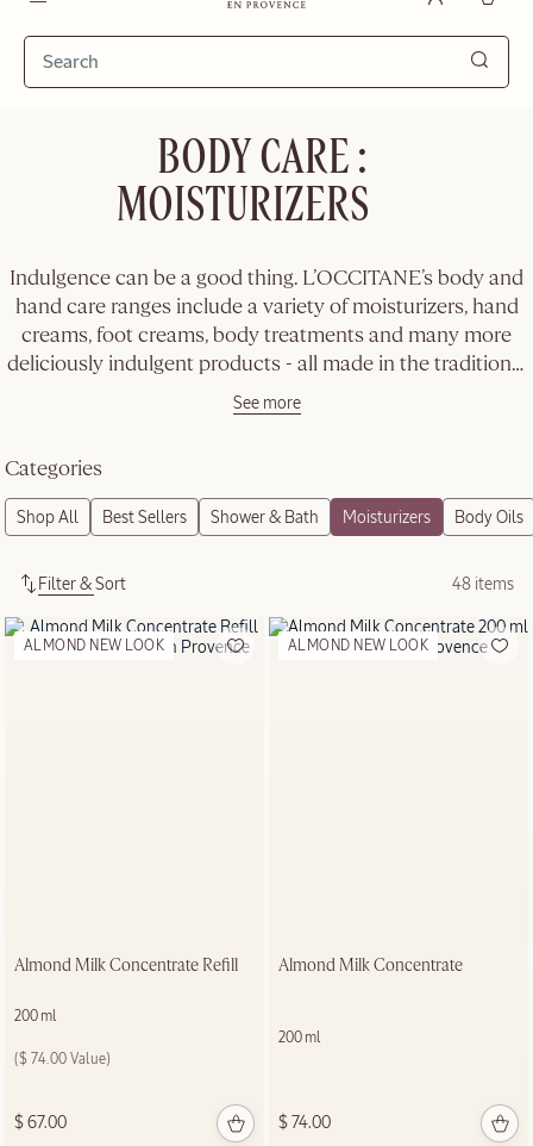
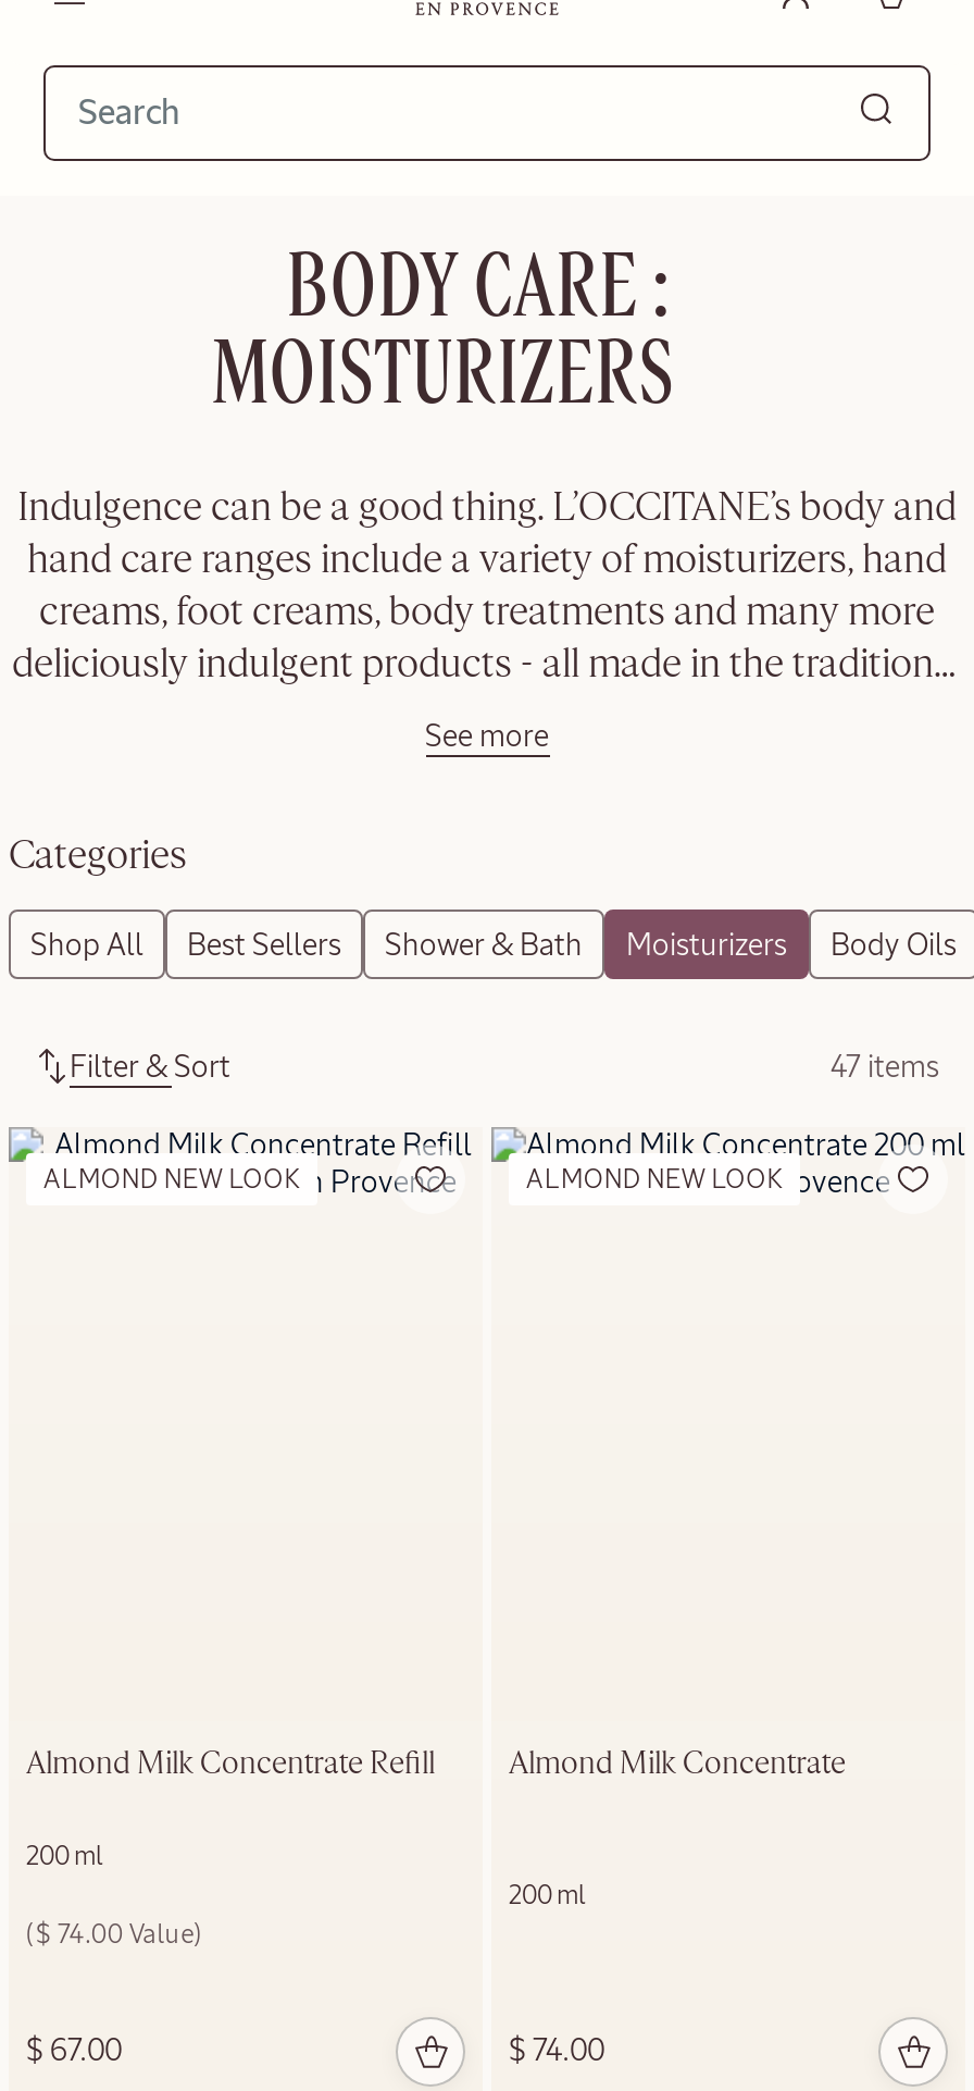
[452,574,514,593] 48 items -> [831,1049,939,1084] 47 items

